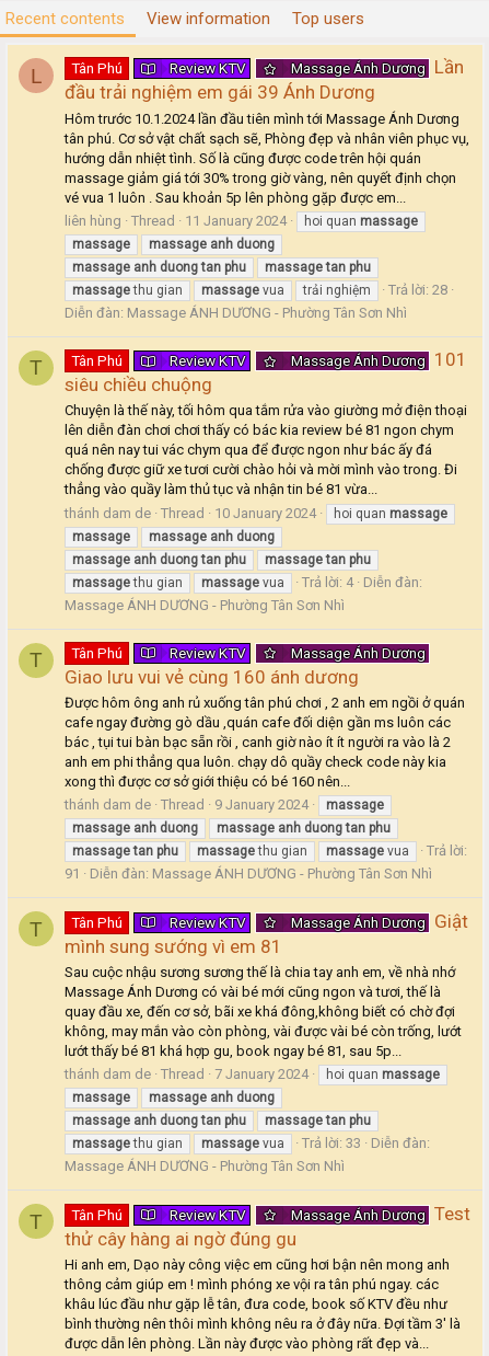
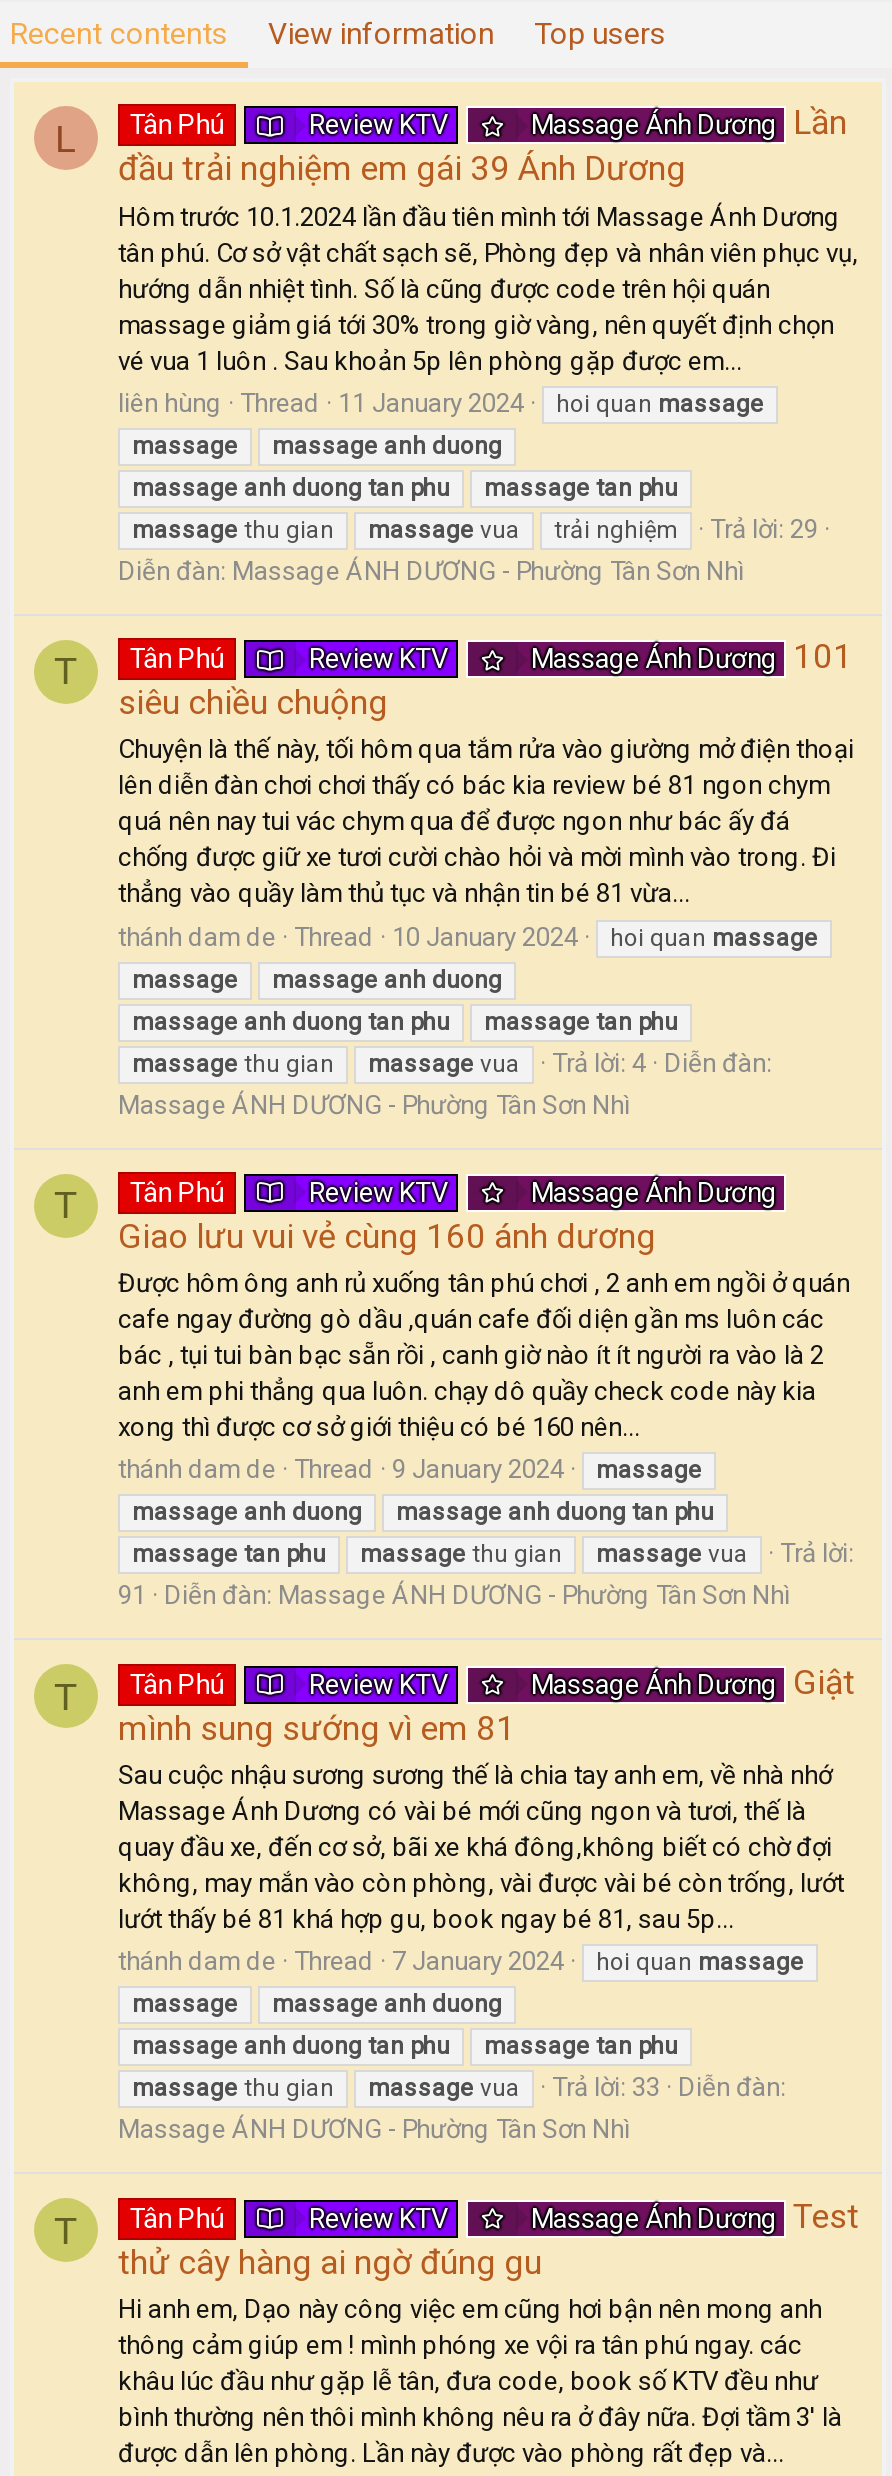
[72,281,447,298] massage thu gian massage vua trải nghiệm Trả lời: 28 -> [132,514,818,544] massage thu gian massage vua trải nghiệm Trả lời: 29

